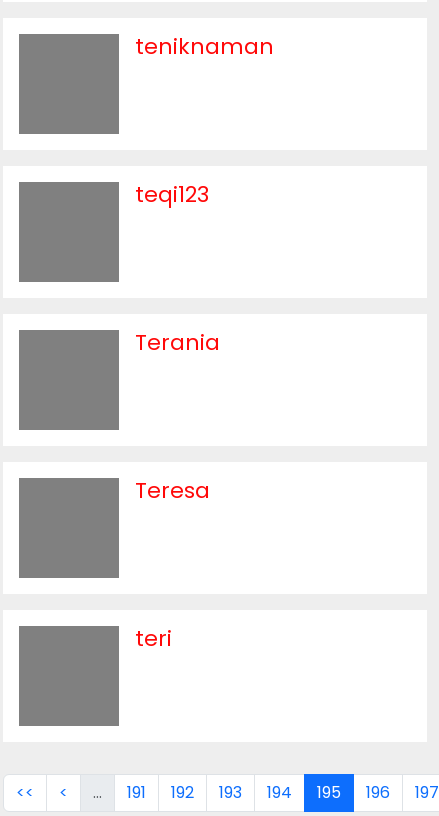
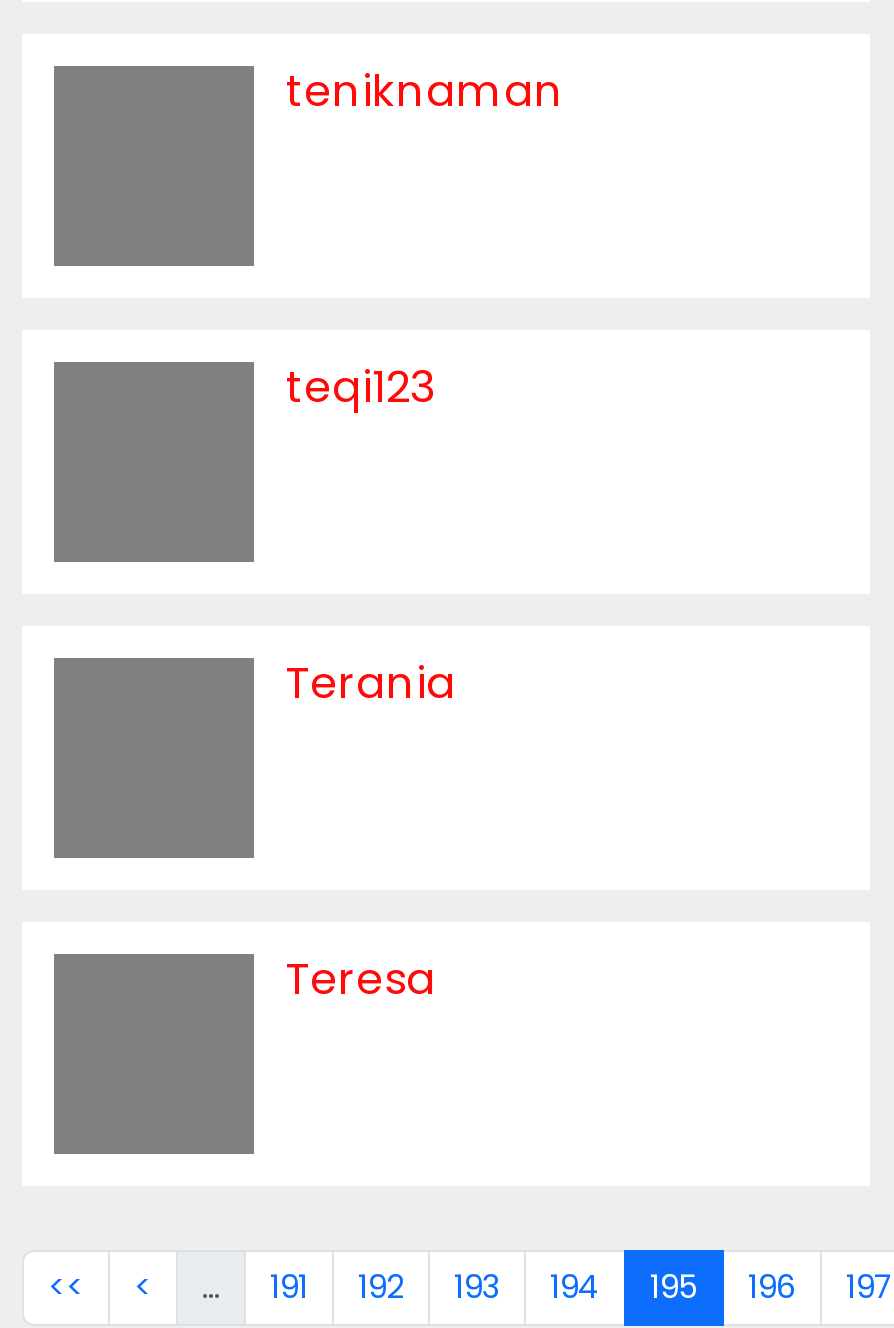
[135,623,172,654] teri -> none

